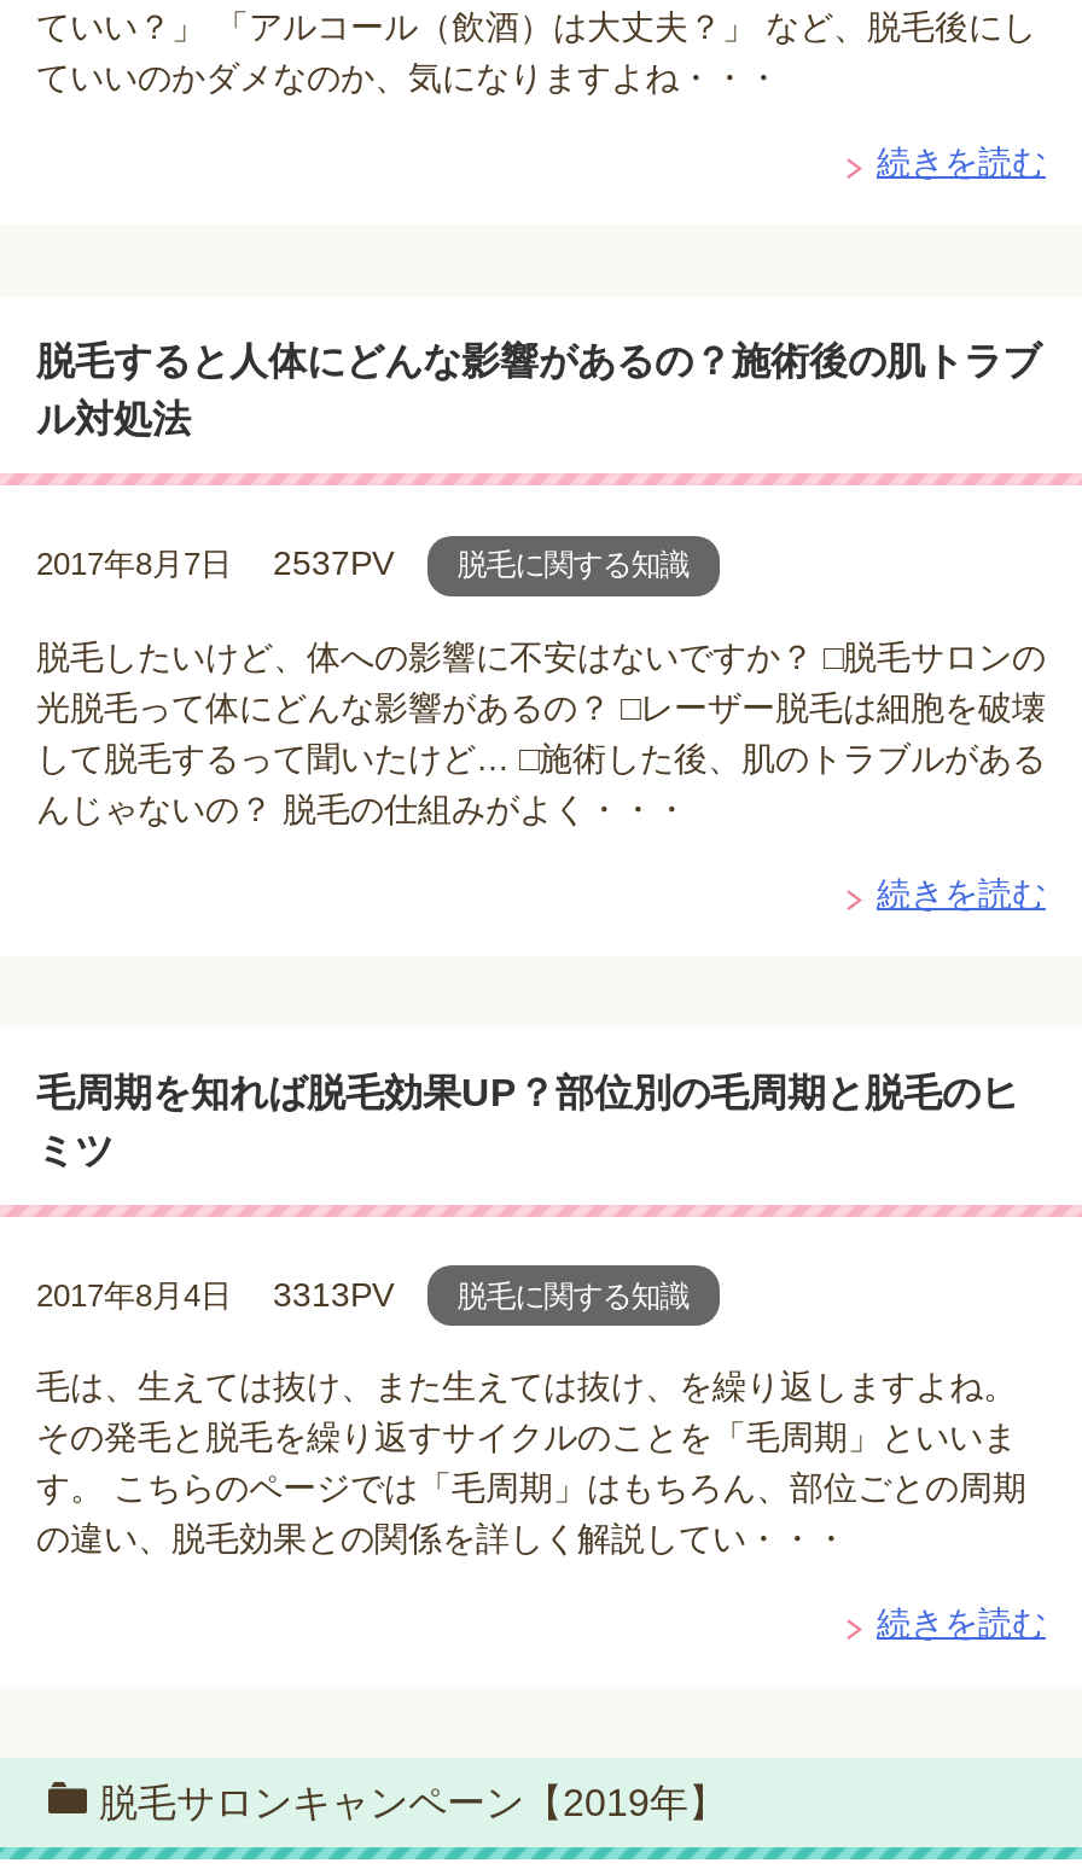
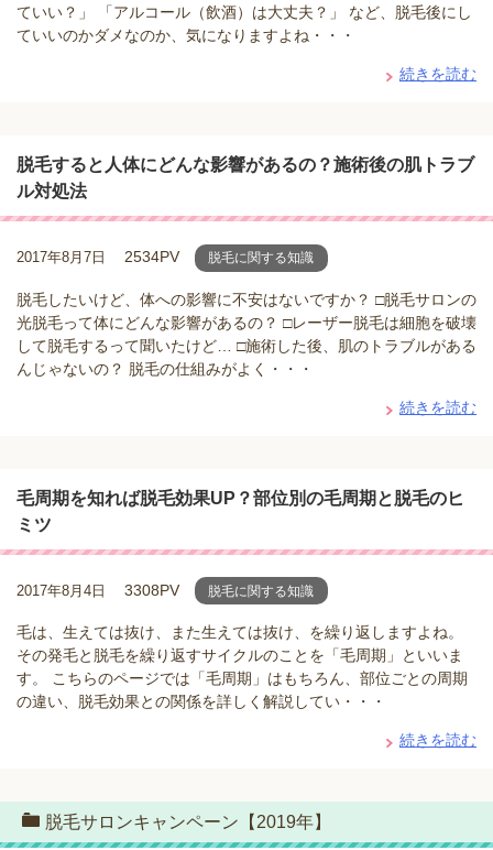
[36,544,689,583] 2017年8月7日 2537PV 脱毛に関する知識 -> [17,248,314,266] 2017年8月7日 2534PV 脱毛に関する知識
[36,1274,689,1313] 2017年8月4日 3313PV 脱毛に関する知識 -> [17,581,314,599] 2017年8月4日 3308PV 脱毛に関する知識

